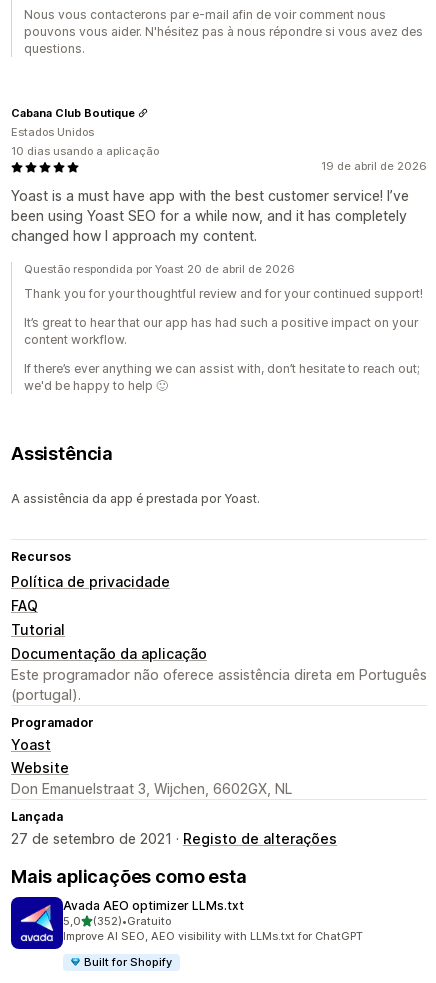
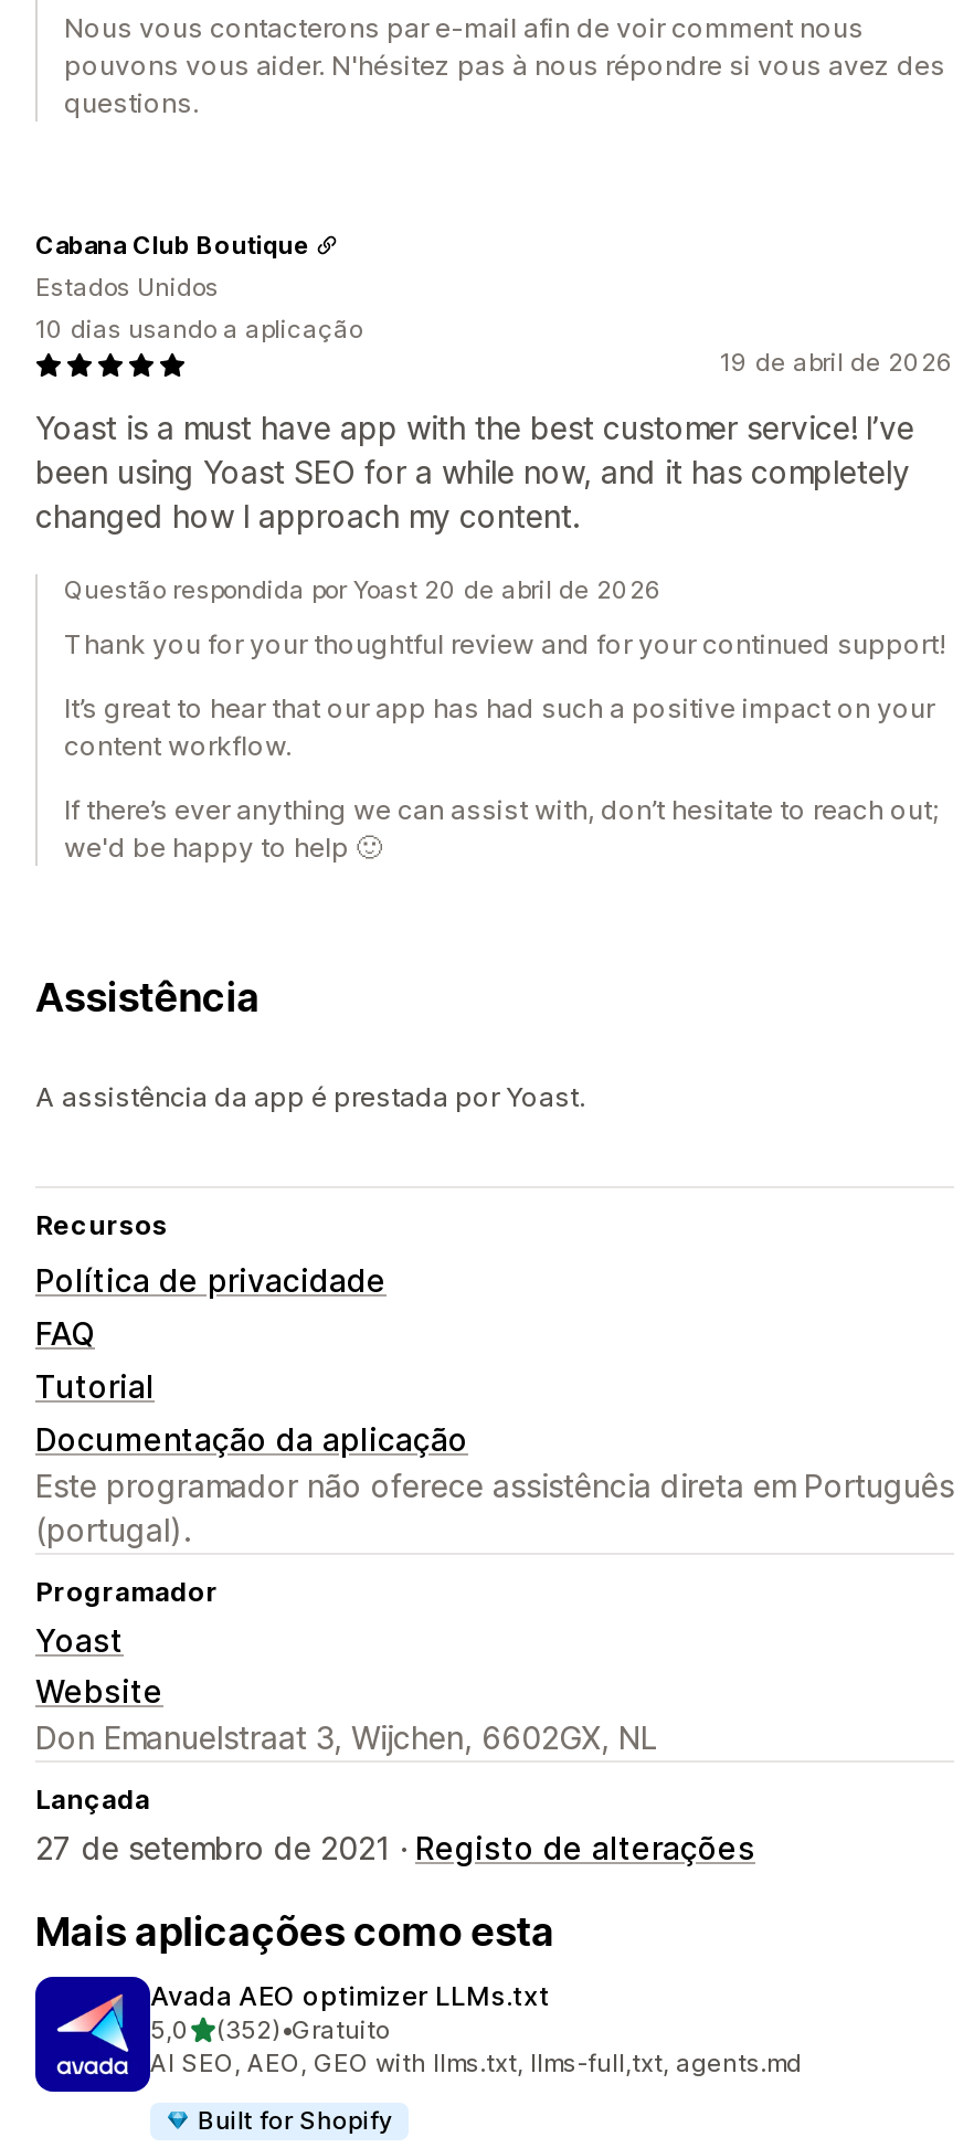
[63,929,363,943] Improve AI SEO, AEO visibility with LLMs.txt for ChatGPT -> [150,2049,802,2080] AI SEO, AEO, GEO with llms.txt, llms-full,txt, agents.md

